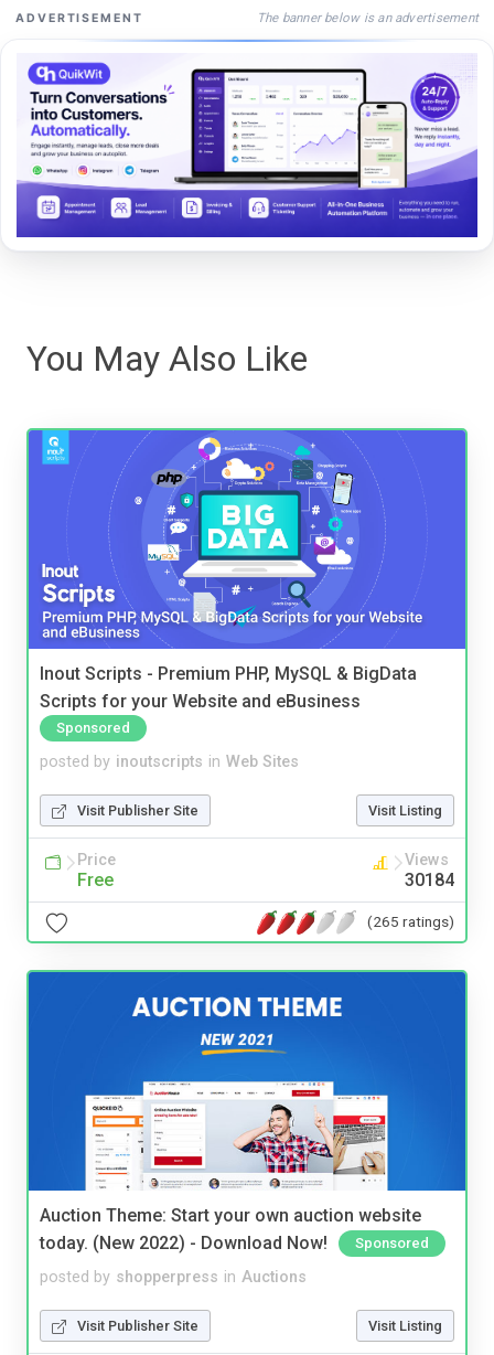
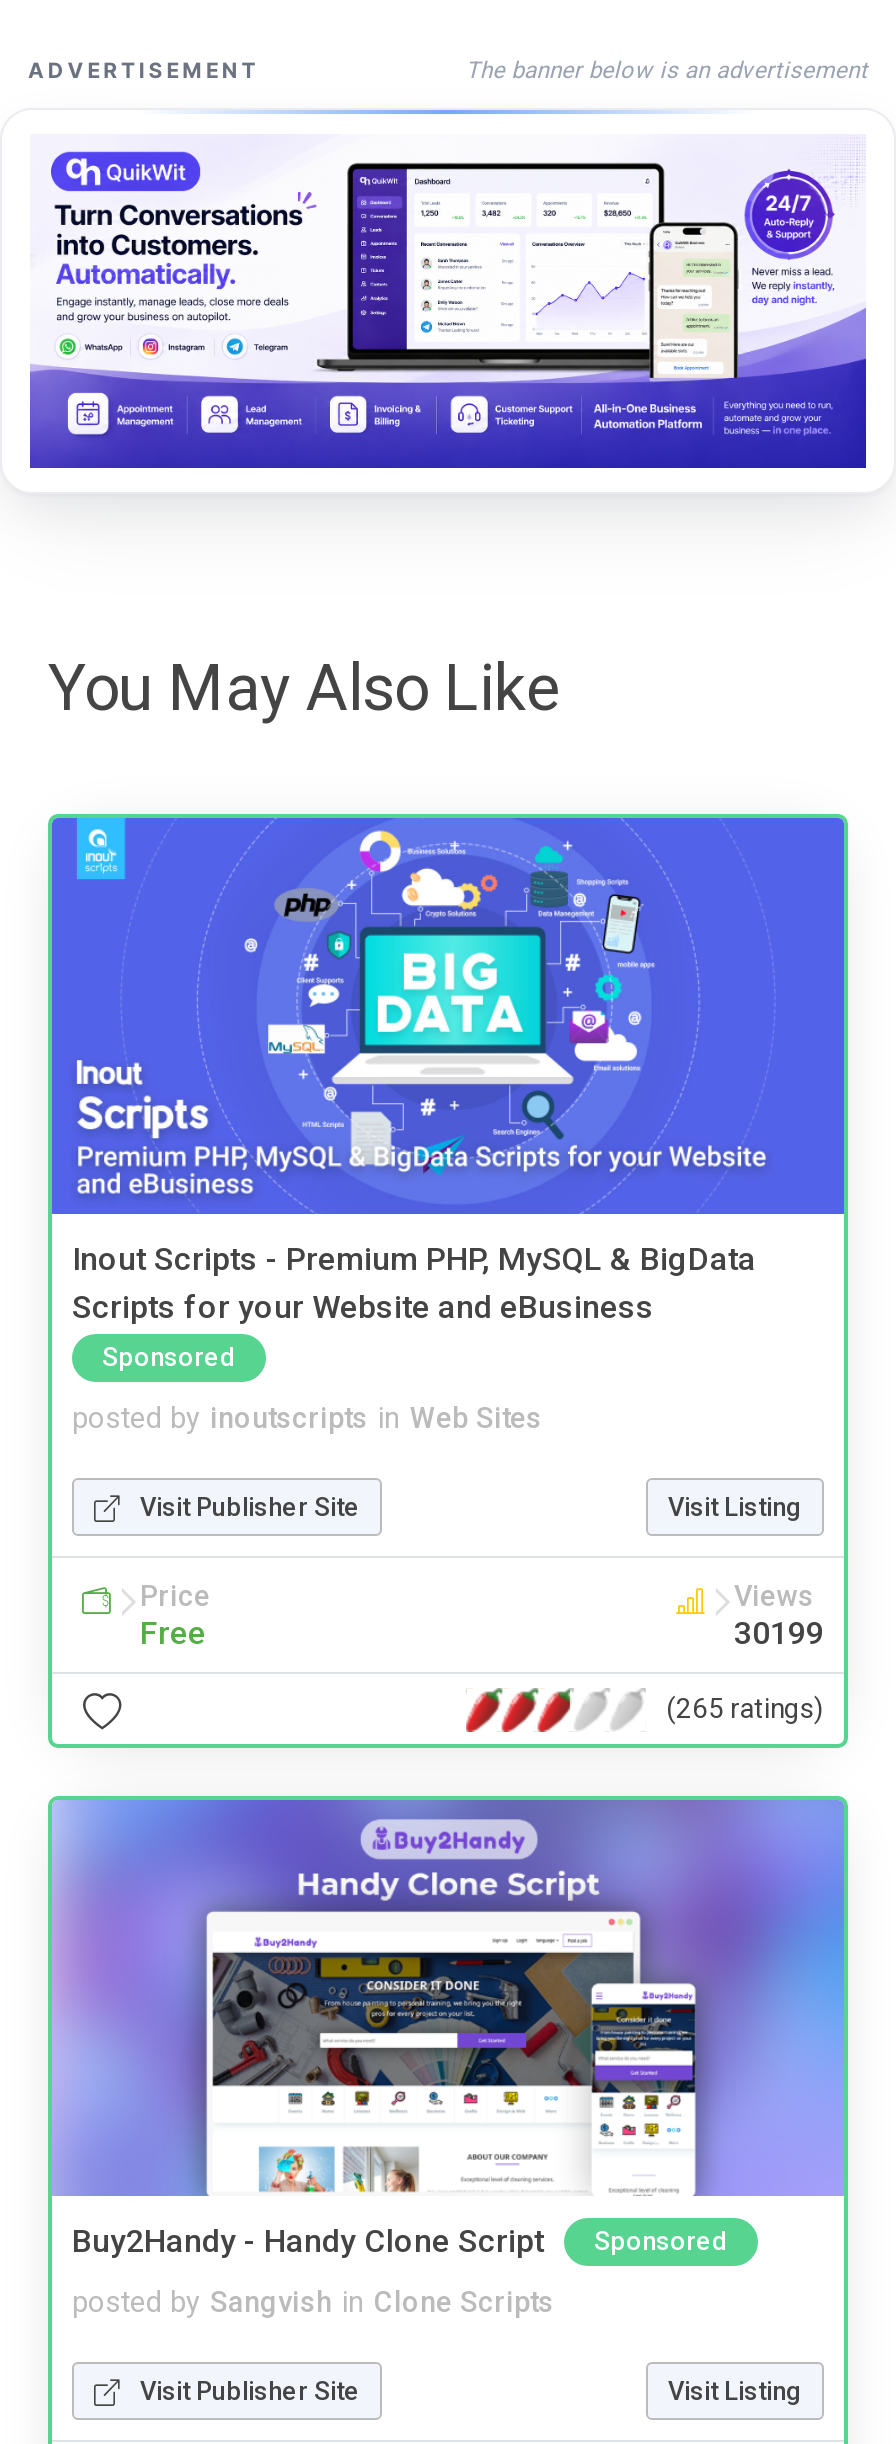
[405,870,454,891] 30184 -> [734,1615,824,1653] 30199
[28,971,466,1253] [image] | Auction Theme: Start your own auction website | today. (New 2022) - Download Now! -> [52,1798,846,2260] [image] | Buy2Handy - Handy Clone Script
[40,1268,307,1286] posted by shopperpress in Auctions -> [72,2286,554,2320] posted by Sangvish in Clone Scripts

